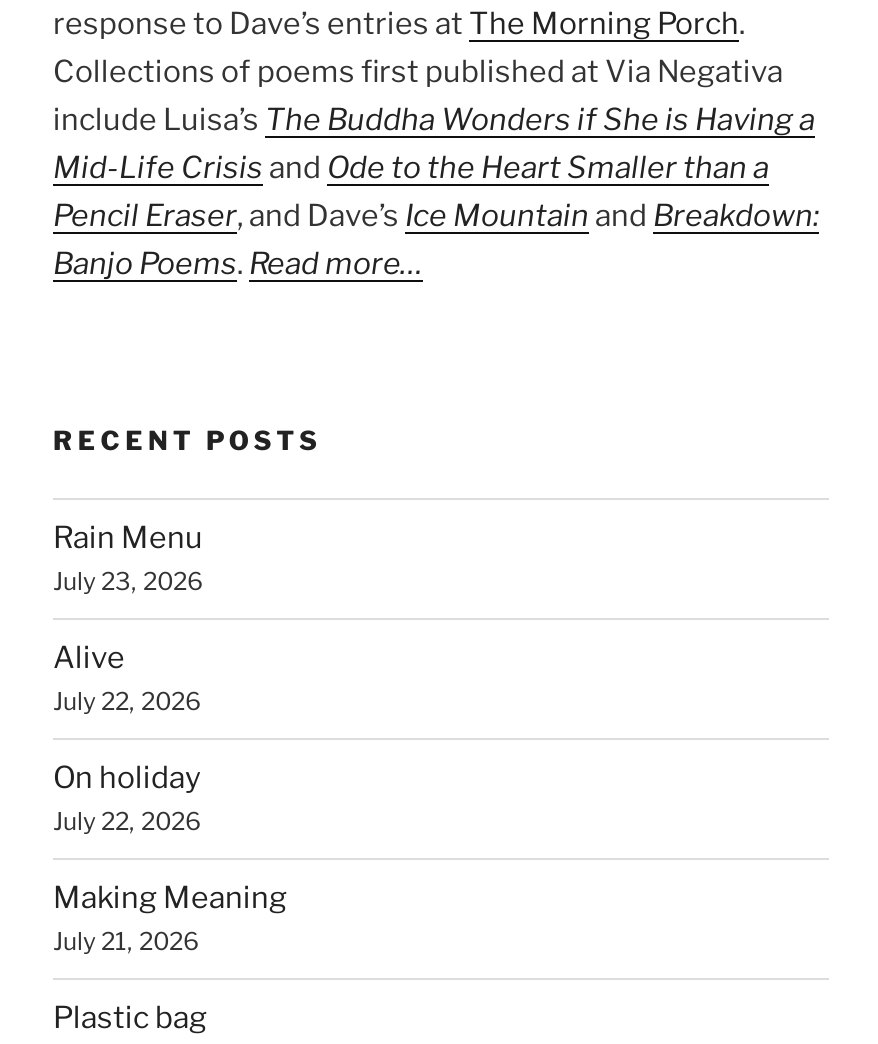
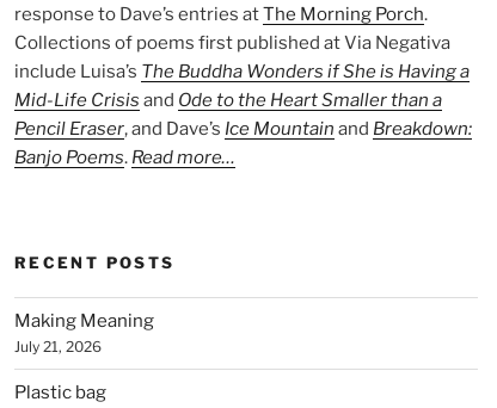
[53,520,203,836] Rain Menu | July 23, 2026 | Alive | July 22, 2026 | On holiday | July 22, 2026 -> none

